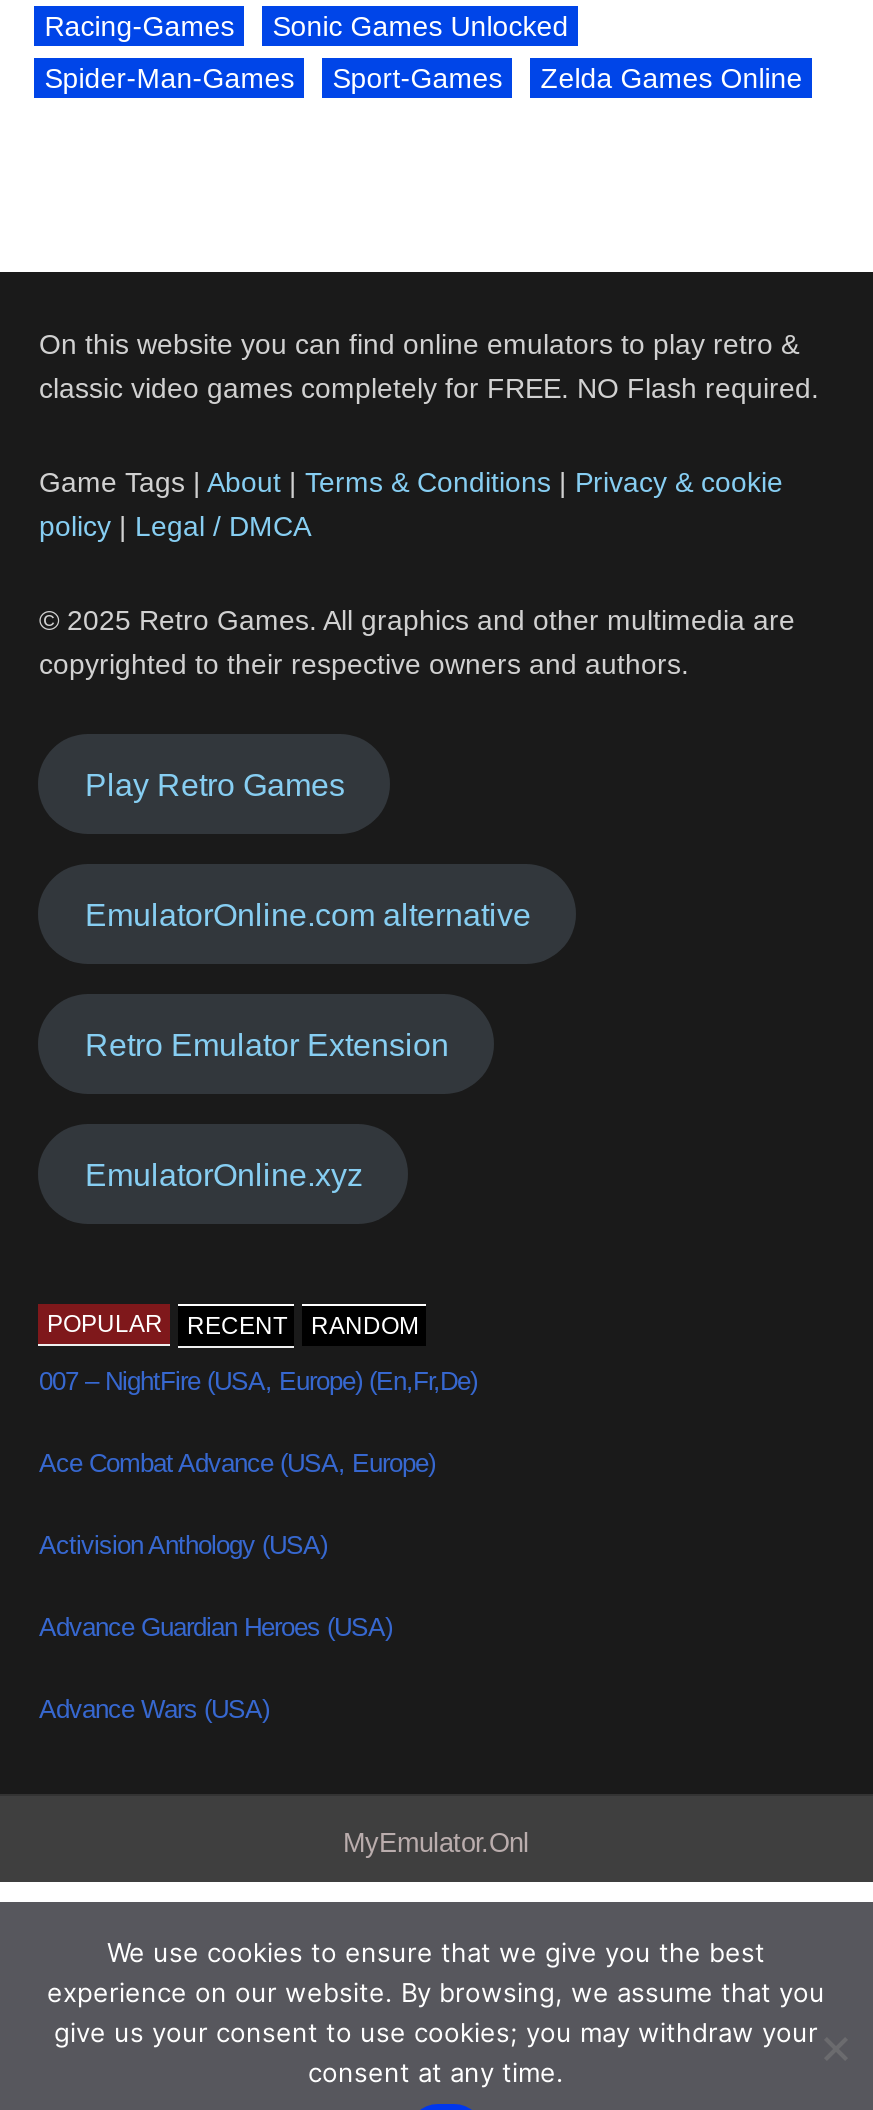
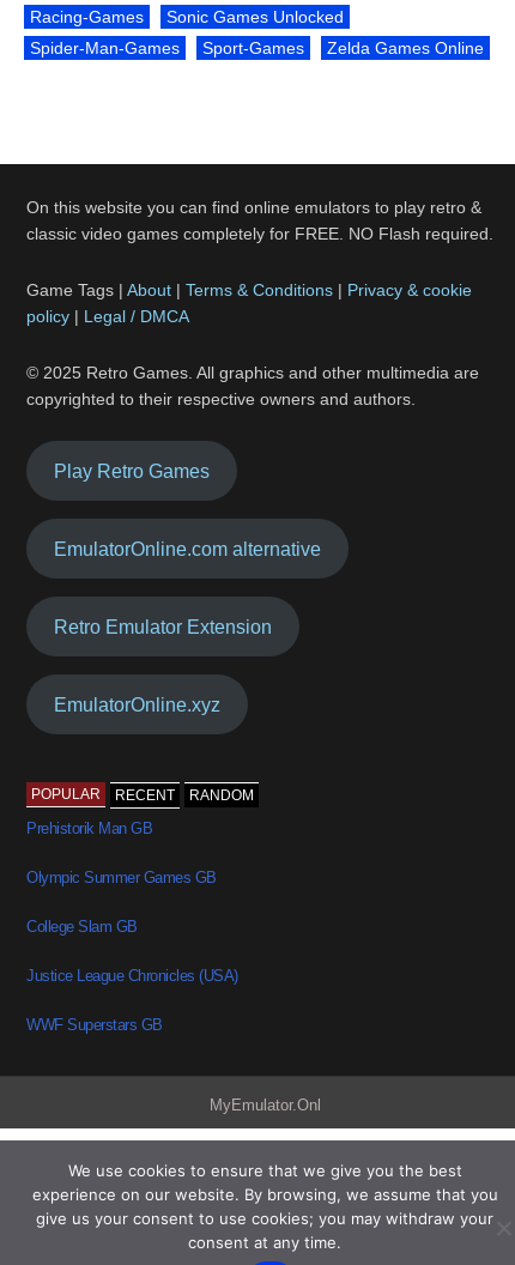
[39,1366,477,1396] 007 – NightFire (USA, Europe) (En,Fr,De) -> [27,820,153,838] Prehistorik Man GB
[39,1448,435,1478] Ace Combat Advance (USA, Europe) -> [27,869,217,887] Olympic Summer Games GB
[39,1530,327,1560] Activision Anthology (USA) -> [27,918,138,936] College Slam GB
[39,1612,392,1642] Advance Guardian Heroes (USA) -> [27,967,238,985] Justice League Chronicles (USA)
[39,1694,269,1724] Advance Wars (USA) -> [27,1016,163,1034] WWF Superstars GB

